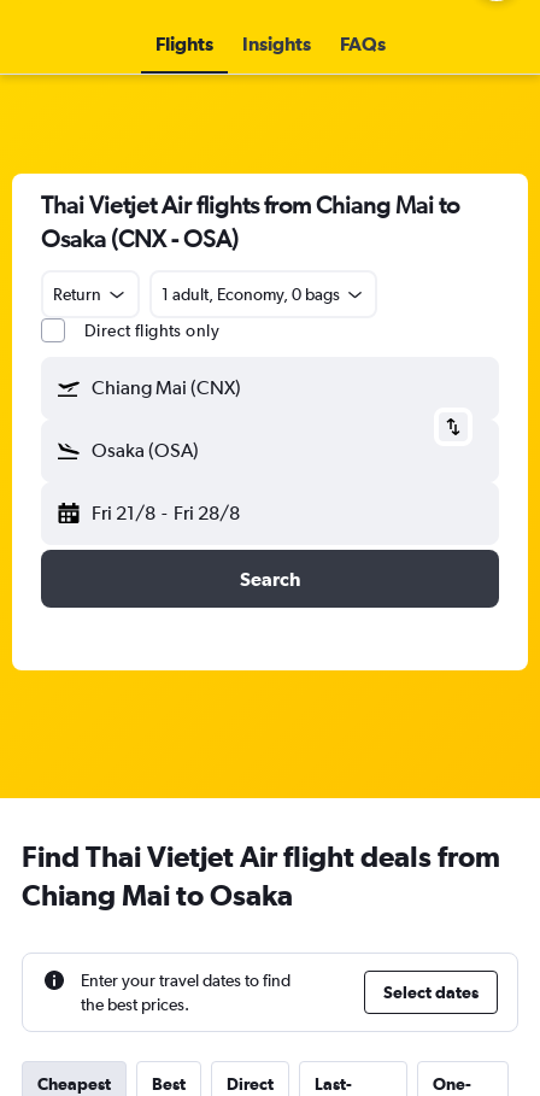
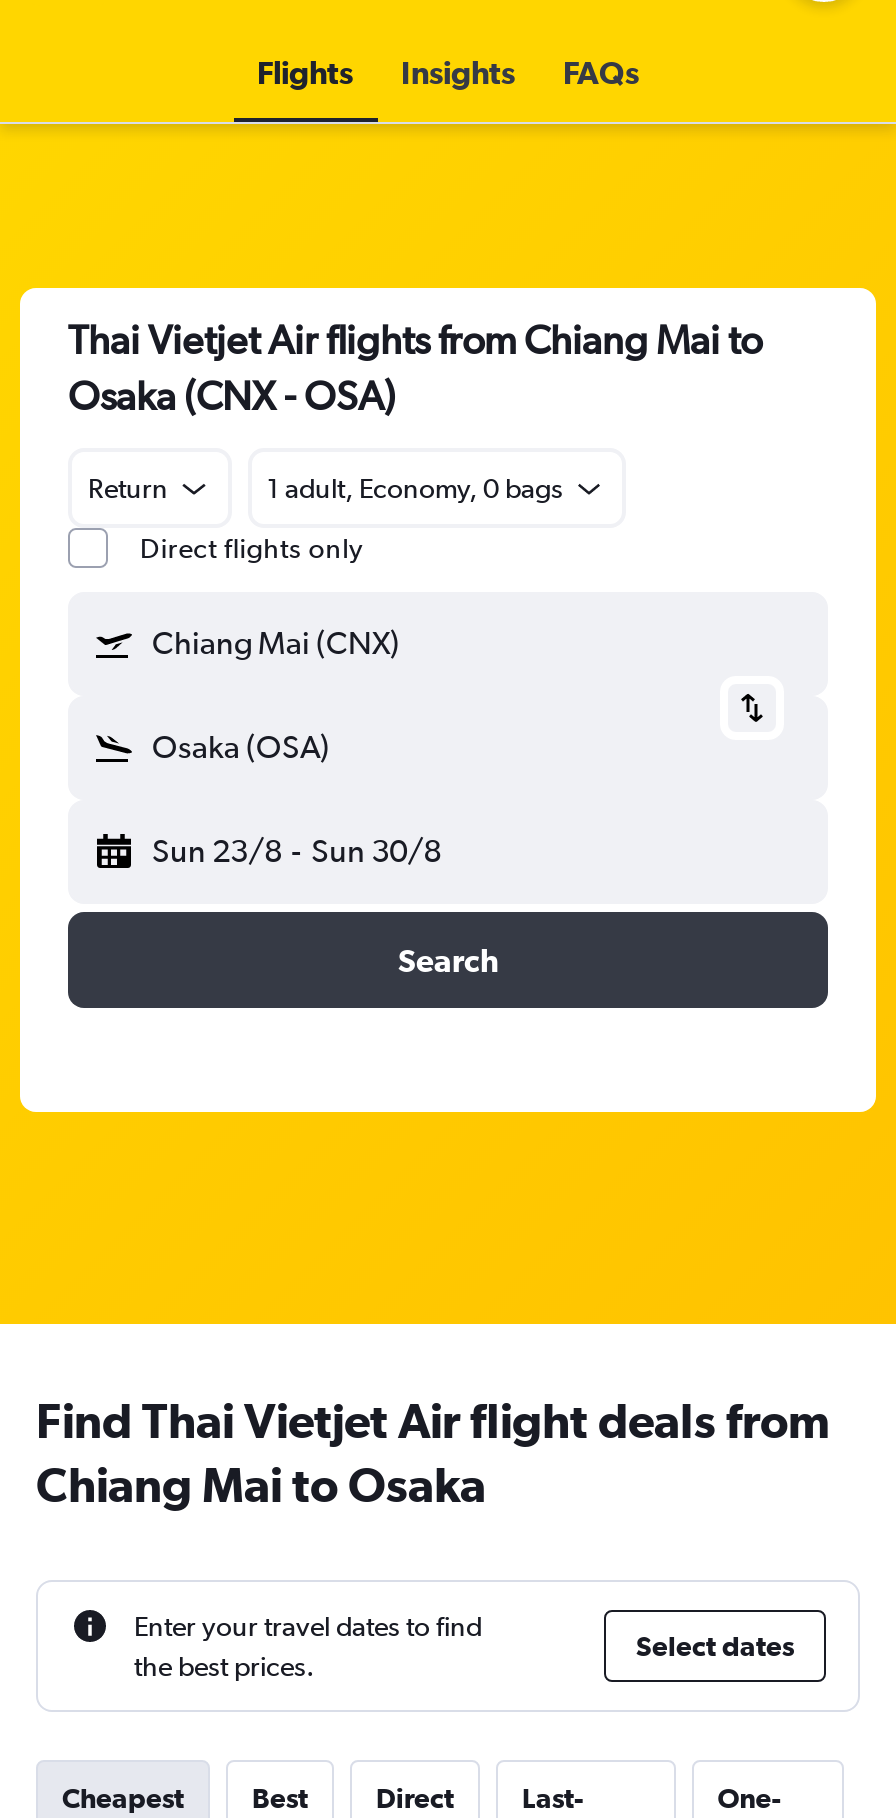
[92,502,239,524] Fri 21/8 - Fri 28/8 -> [152,832,441,870] Sun 23/8 - Sun 30/8

